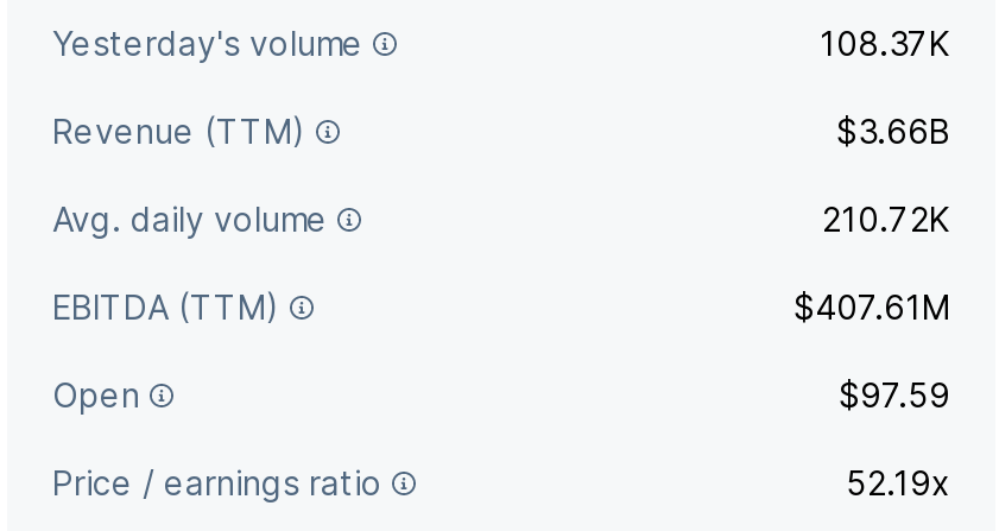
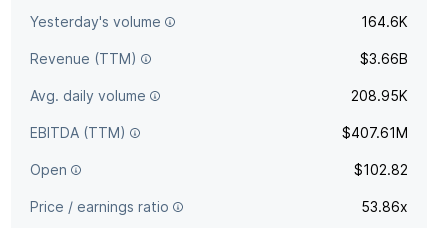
[820,23,950,63] 108.37K -> [361,13,408,30] 164.6K
[822,198,950,239] 210.72K -> [351,87,408,104] 208.95K
[839,374,950,415] $97.59 -> [354,161,408,178] $102.82
[846,462,950,502] 52.19x -> [361,198,408,215] 53.86x

